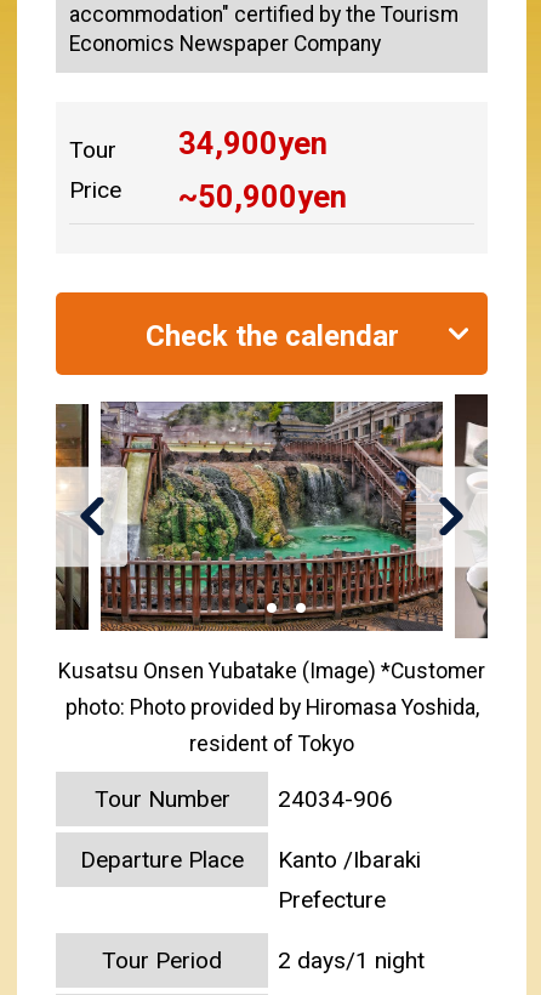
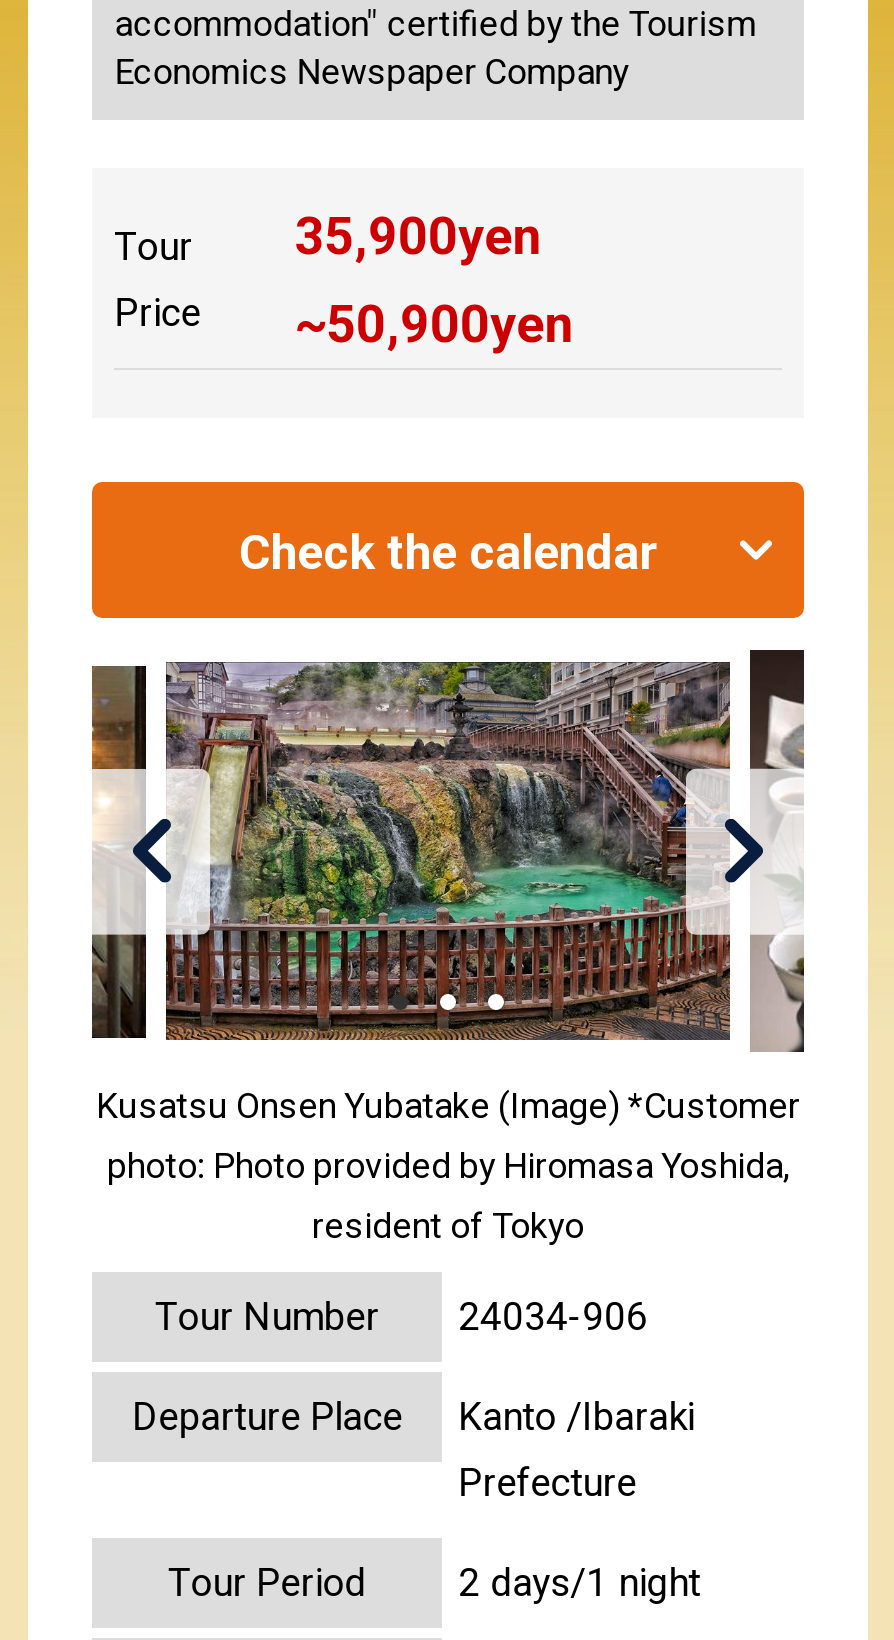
[178,125,328,162] 34,900yen -> [294,207,540,267] 35,900yen

